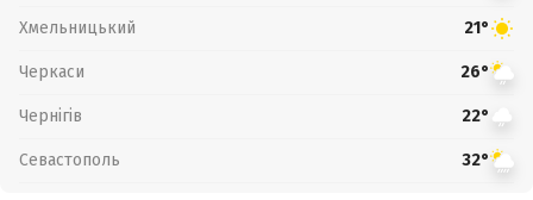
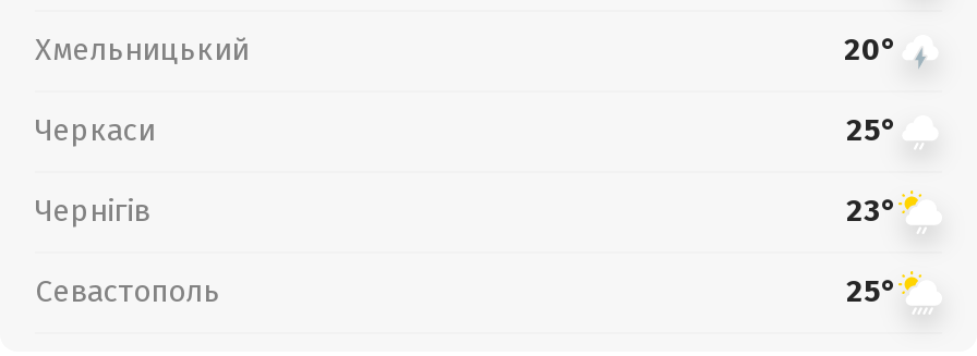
[464,18,490,38] 21° -> [844,32,898,69] 20°
[460,62,490,82] 26° -> [846,112,898,149] 25°
[462,106,490,126] 22° -> [846,193,898,230] 23°
[462,150,490,170] 32° -> [846,273,898,310] 25°

